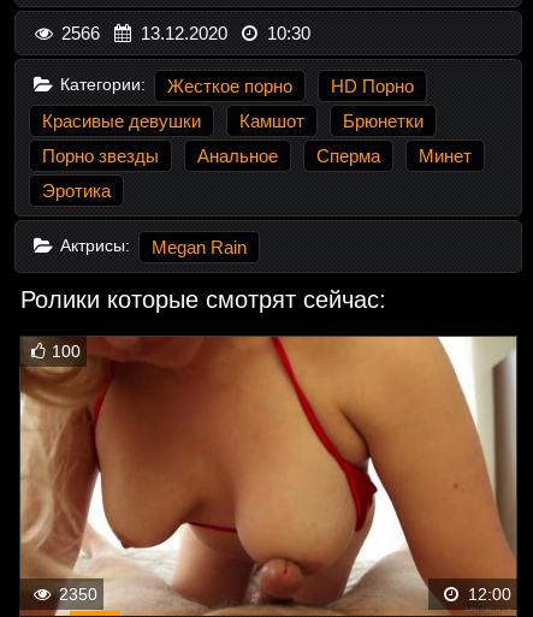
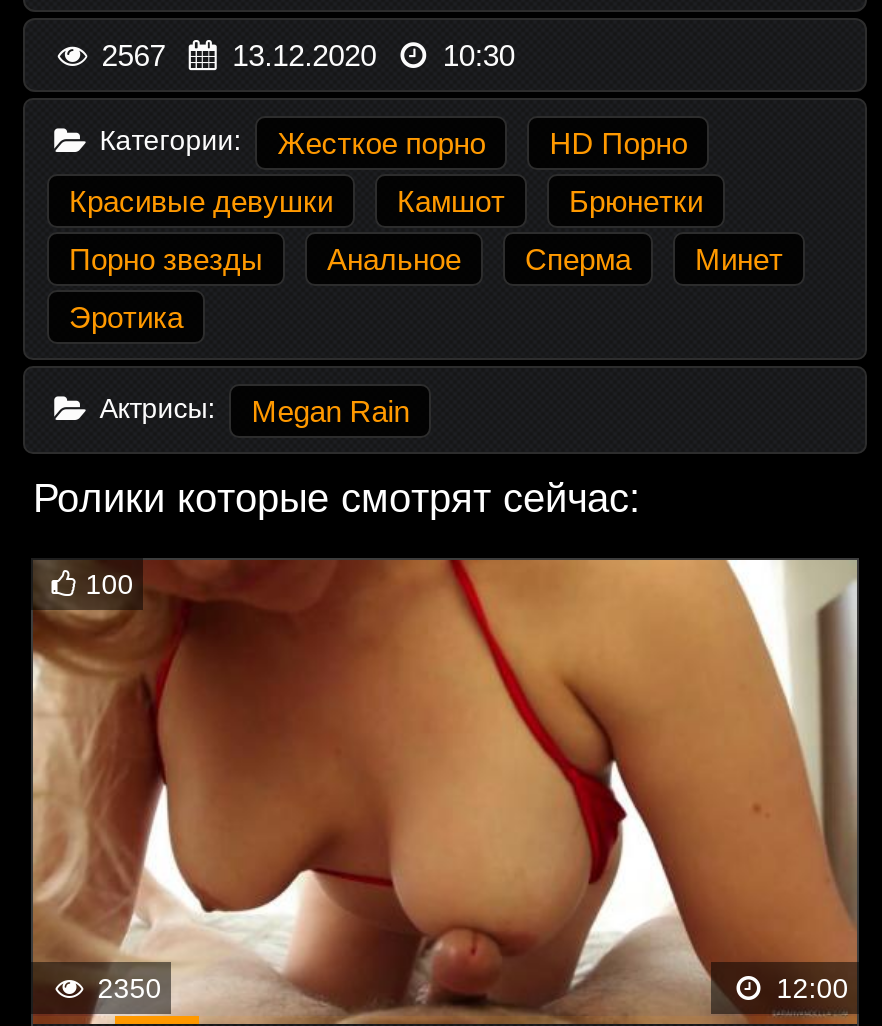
[57,23,310,44] 2566 13.12.2020 10:30 -> [94,39,515,73] 2567 13.12.2020 10:30

